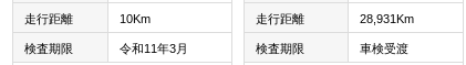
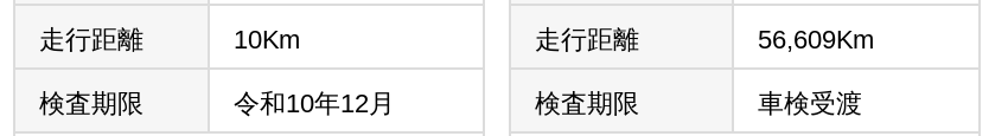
[360,13,414,26] 28,931Km -> [758,25,874,53] 56,609Km
[120,42,188,56] 令和11年3月 -> [234,89,395,117] 令和10年12月

